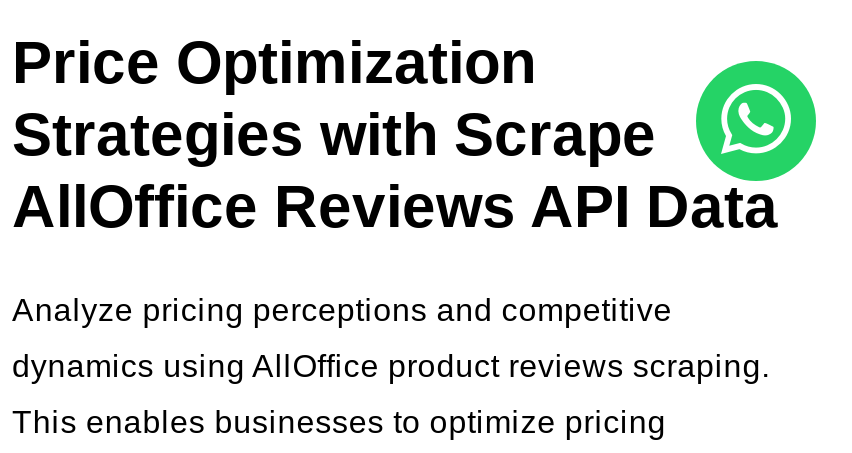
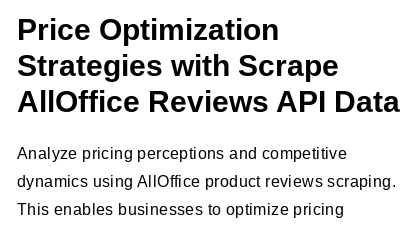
[694,59,818,175] [image] -> none

